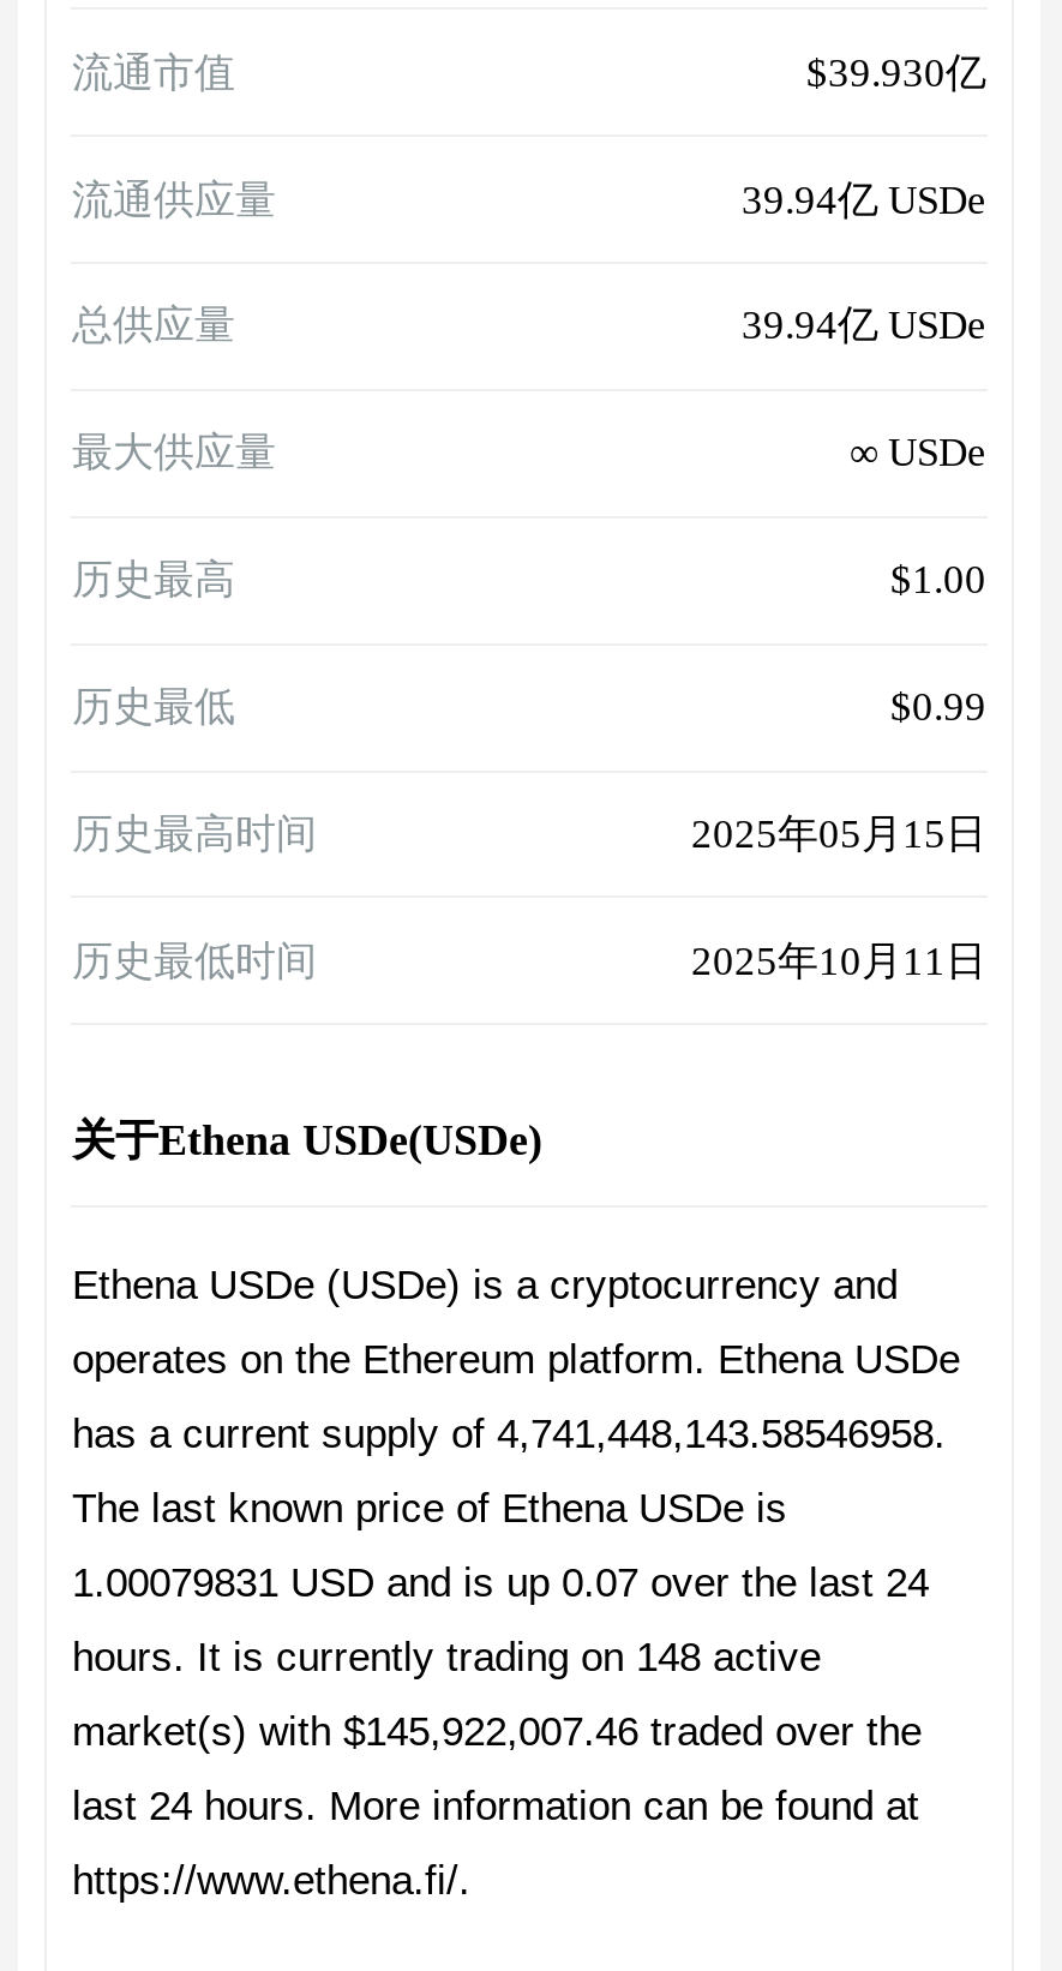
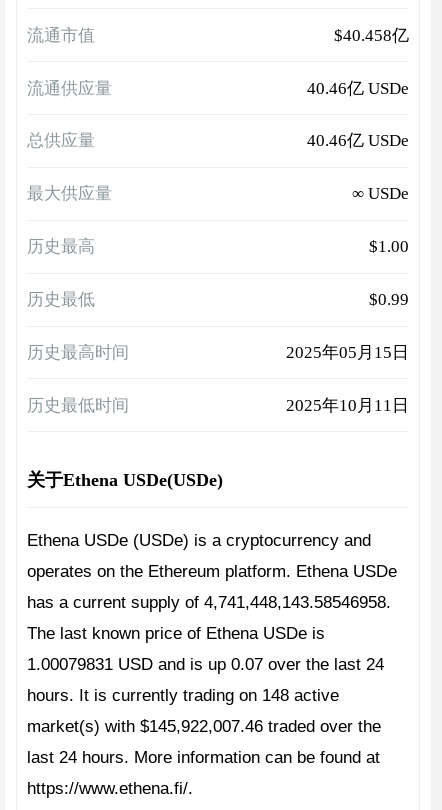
[806,50,986,95] $39.930亿 -> [333,26,408,45] $40.458亿
[742,177,986,222] 39.94亿 USDe -> [306,79,408,98] 40.46亿 USDe
[742,303,986,349] 39.94亿 USDe -> [306,131,408,150] 40.46亿 USDe

